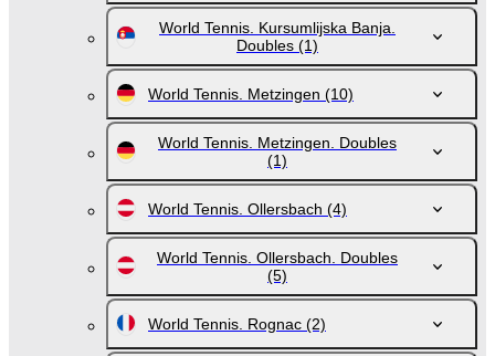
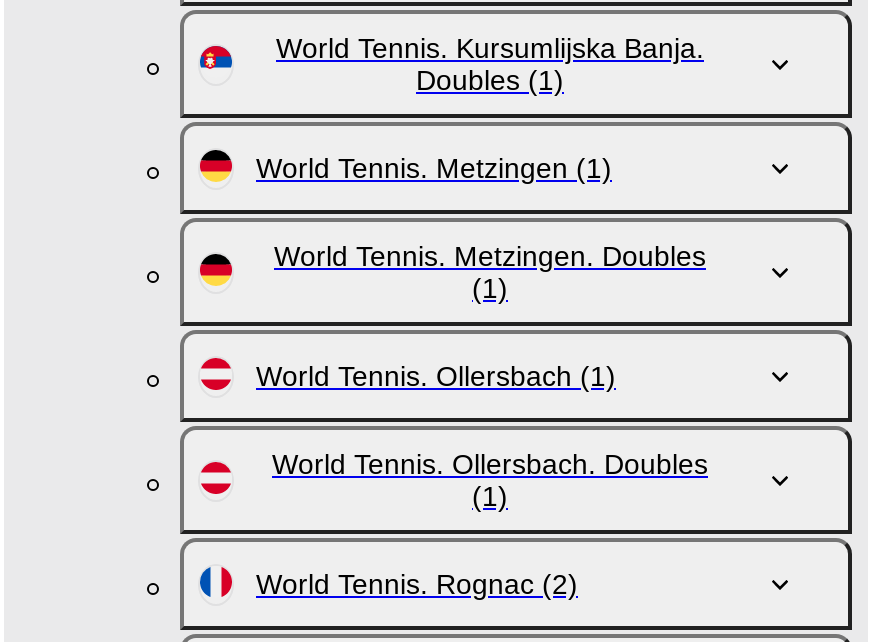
[148,85,354,103] World Tennis. Metzingen (10) -> [256,152,612,184] World Tennis. Metzingen (1)
[148,200,347,218] World Tennis. Ollersbach (4) -> [256,360,616,392] World Tennis. Ollersbach (1)
[267,266,287,284] (5) -> [472,480,508,512] (1)

